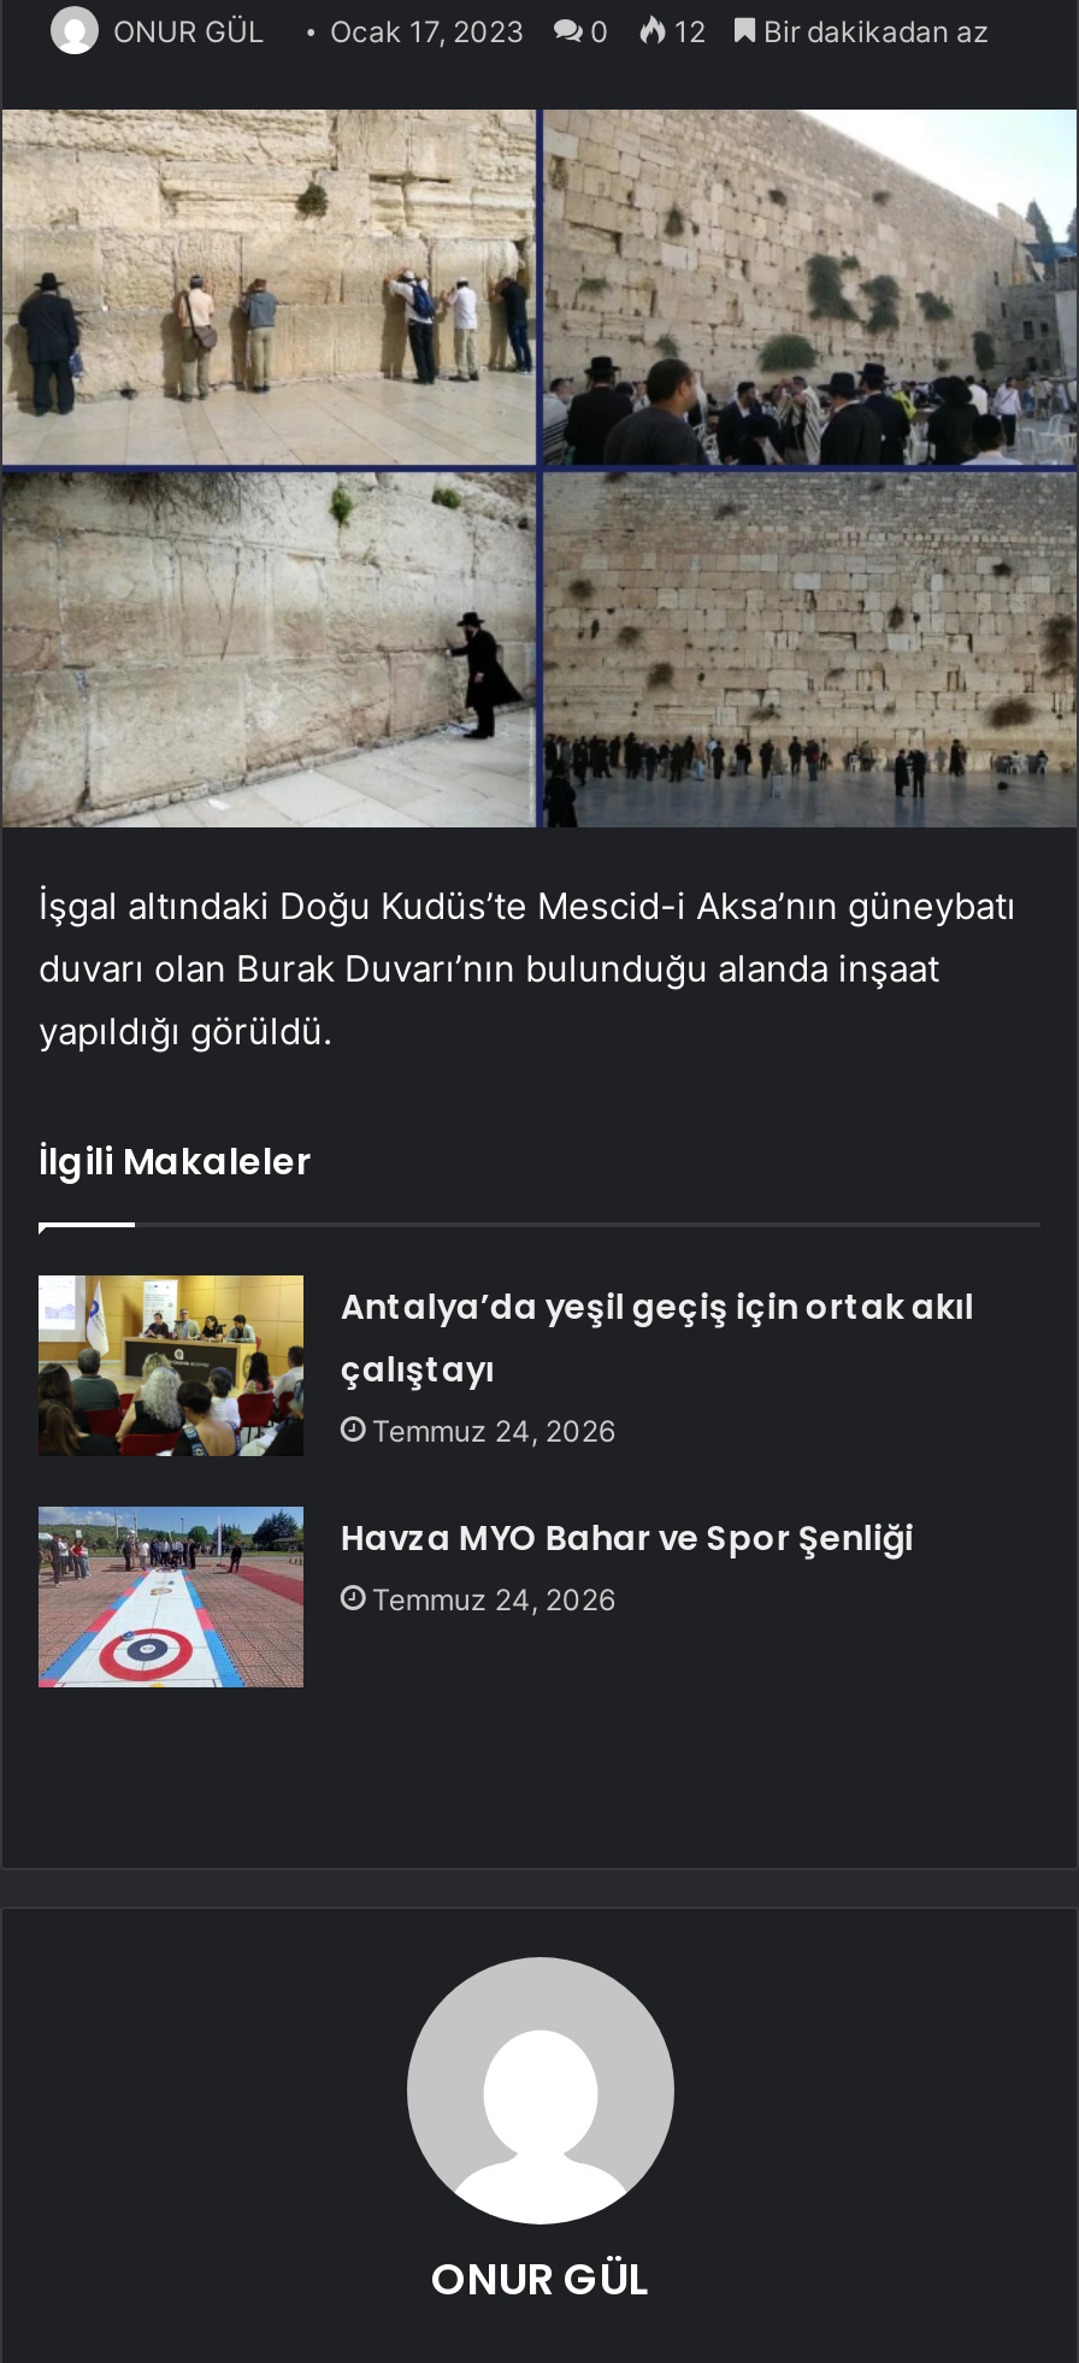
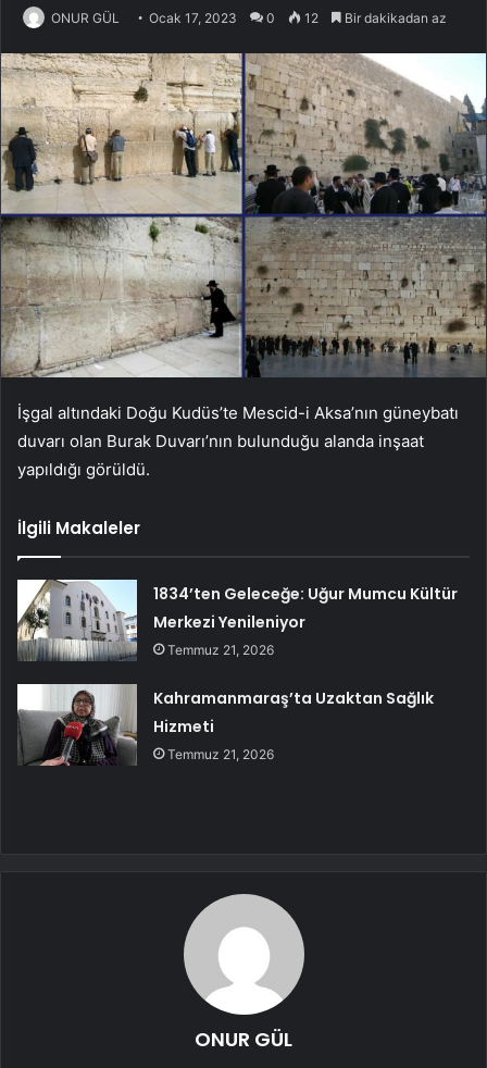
[39,1273,974,1456] [image] | Antalya’da yeşil geçiş için ortak akıl | çalıştayı | Temmuz 24, 2026 -> [16,579,458,661] [image] | 1834’ten Geleceğe: Uğur Mumcu Kültür | Merkezi Yenileniyor | Temmuz 21, 2026
[36,1504,914,1690] [image] | Havza MYO Bahar ve Spor Şenliği | Temmuz 24, 2026 -> [16,683,434,766] [image] | Kahramanmaraş’ta Uzaktan Sağlık | Hizmeti | Temmuz 21, 2026

